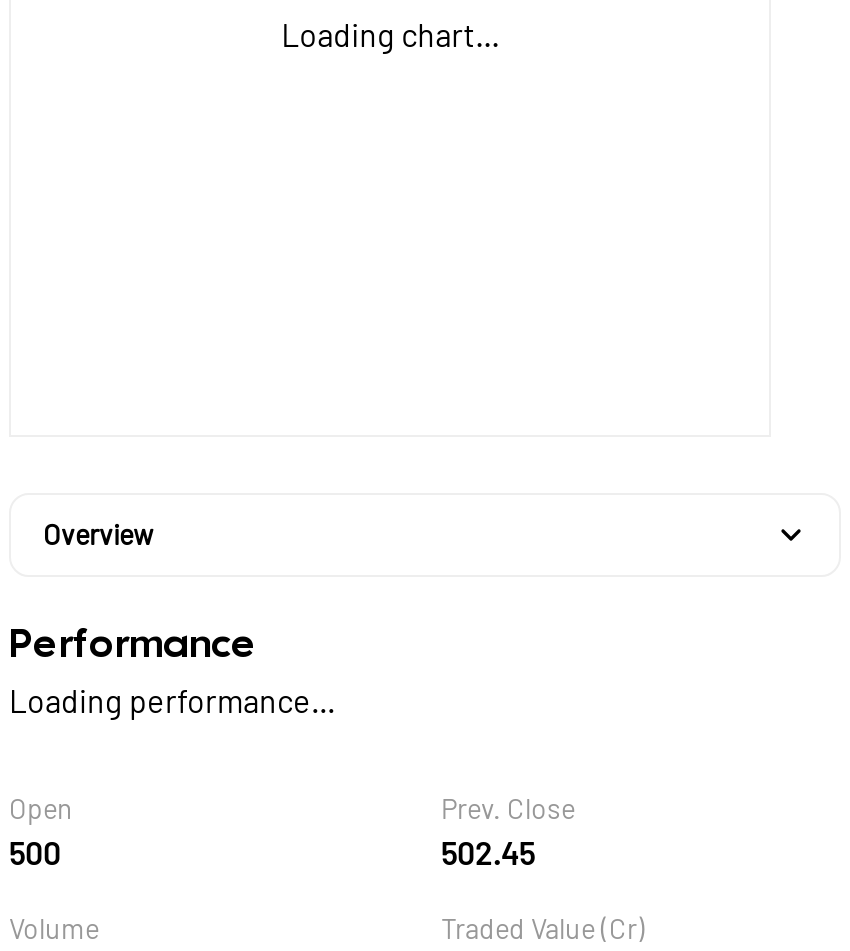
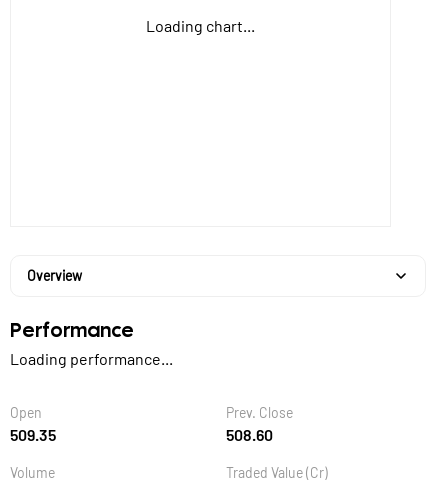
[9,833,61,871] 500 -> [10,425,56,444] 509.35
[441,833,535,871] 502.45 -> [226,425,273,444] 508.60

